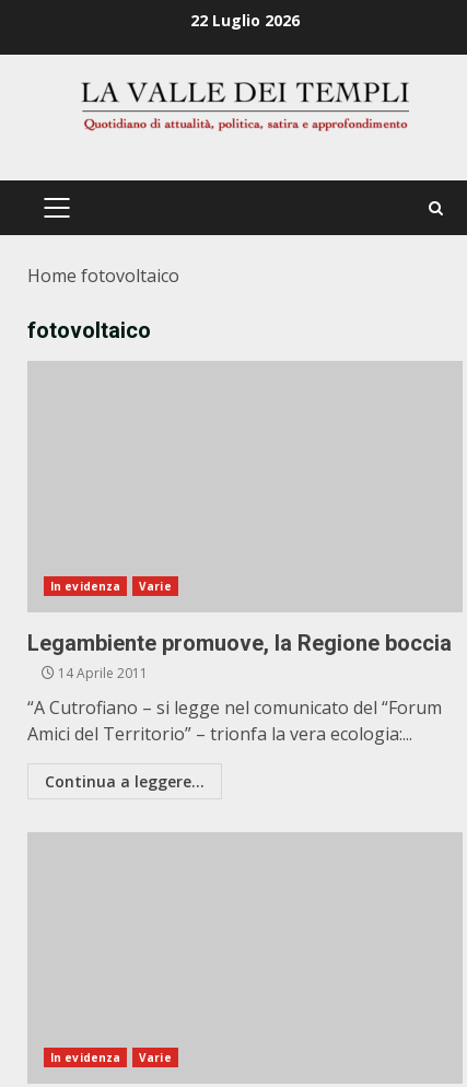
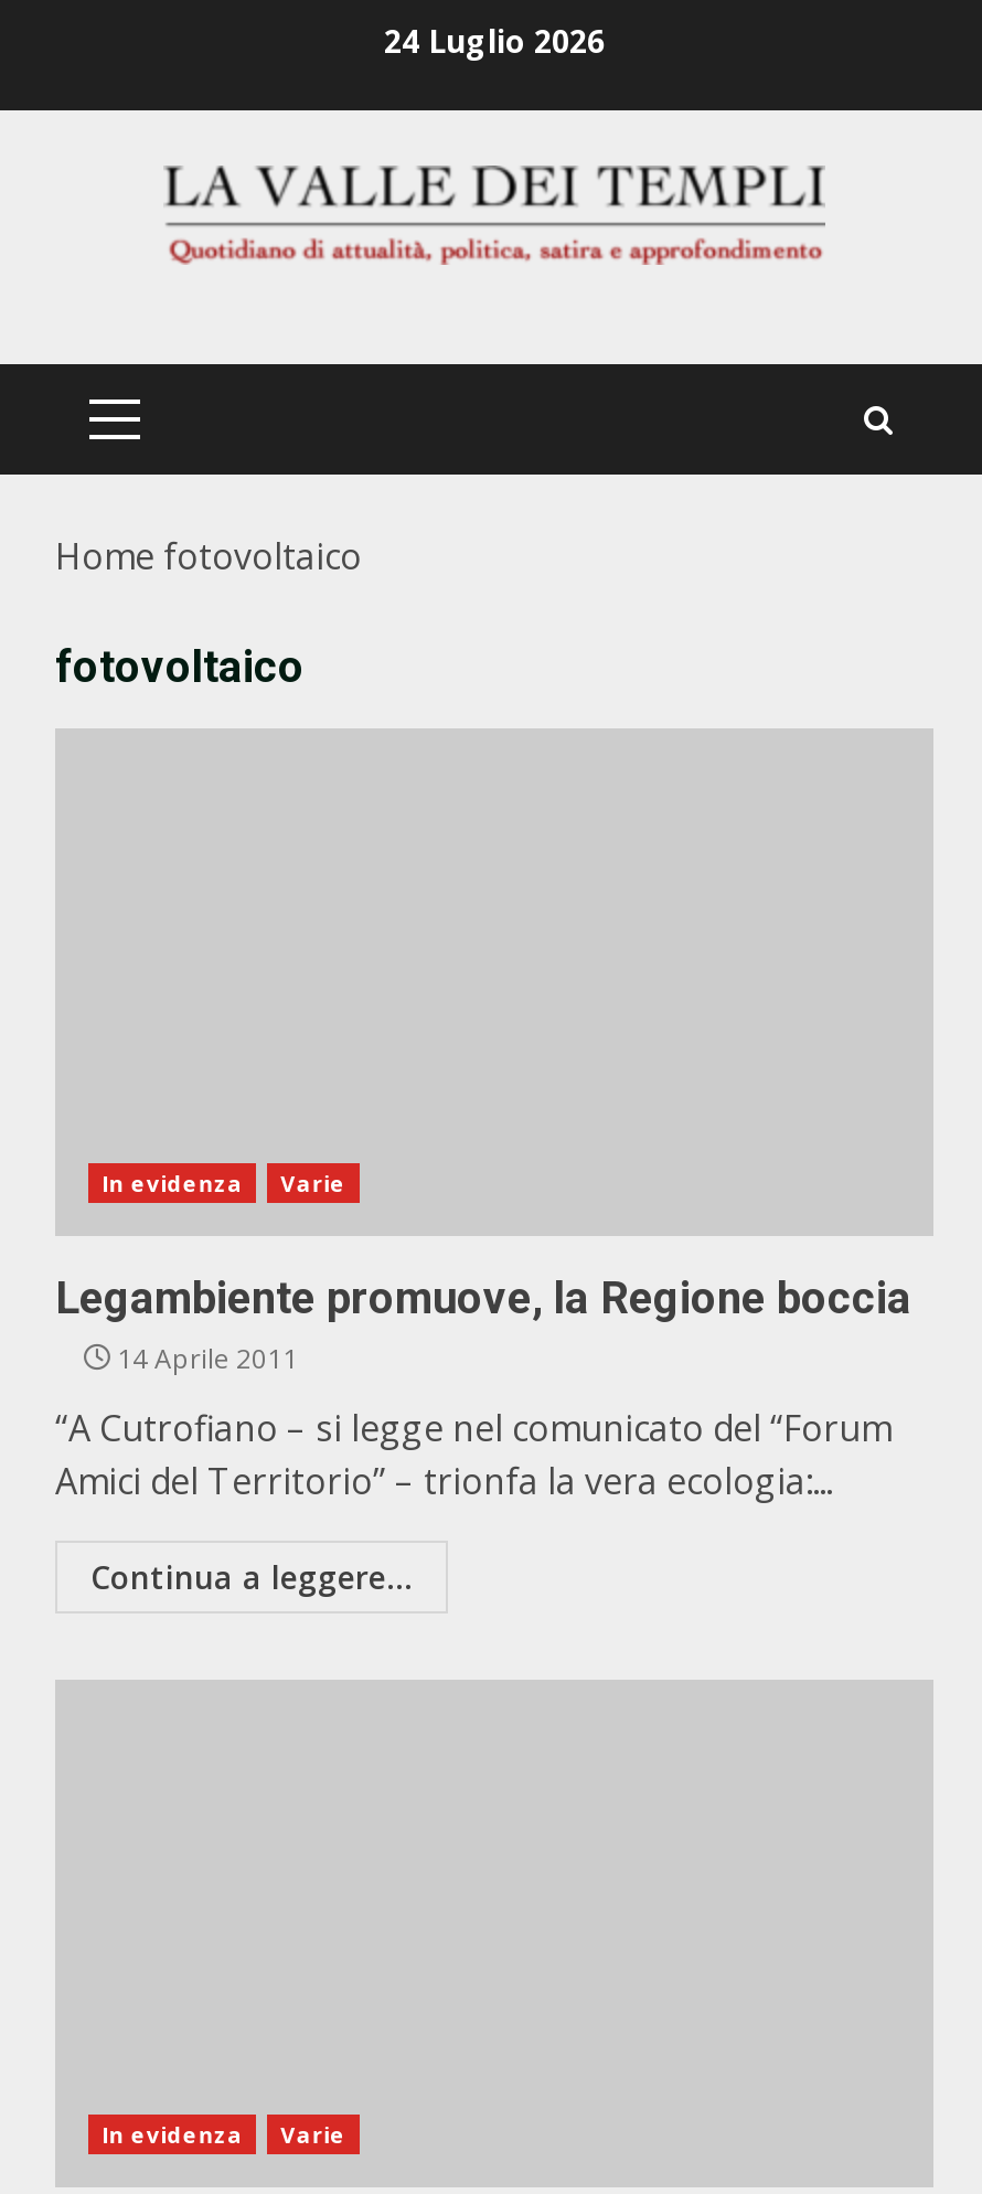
[190,9,300,30] 22 Luglio 2026 -> [384,19,605,61] 24 Luglio 2026

